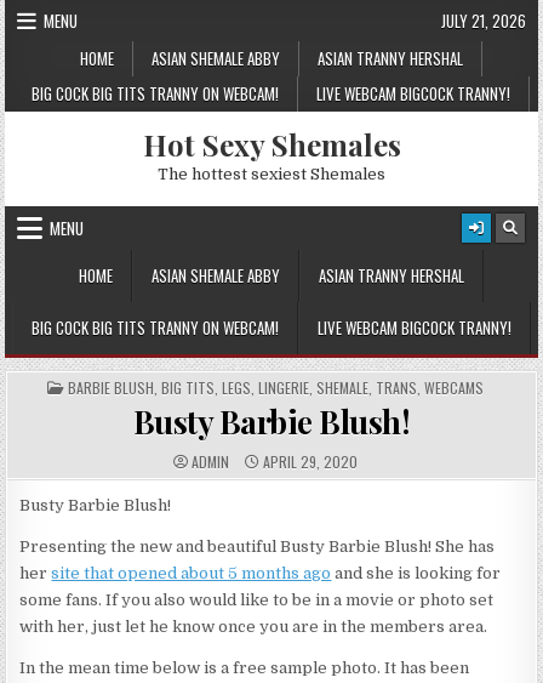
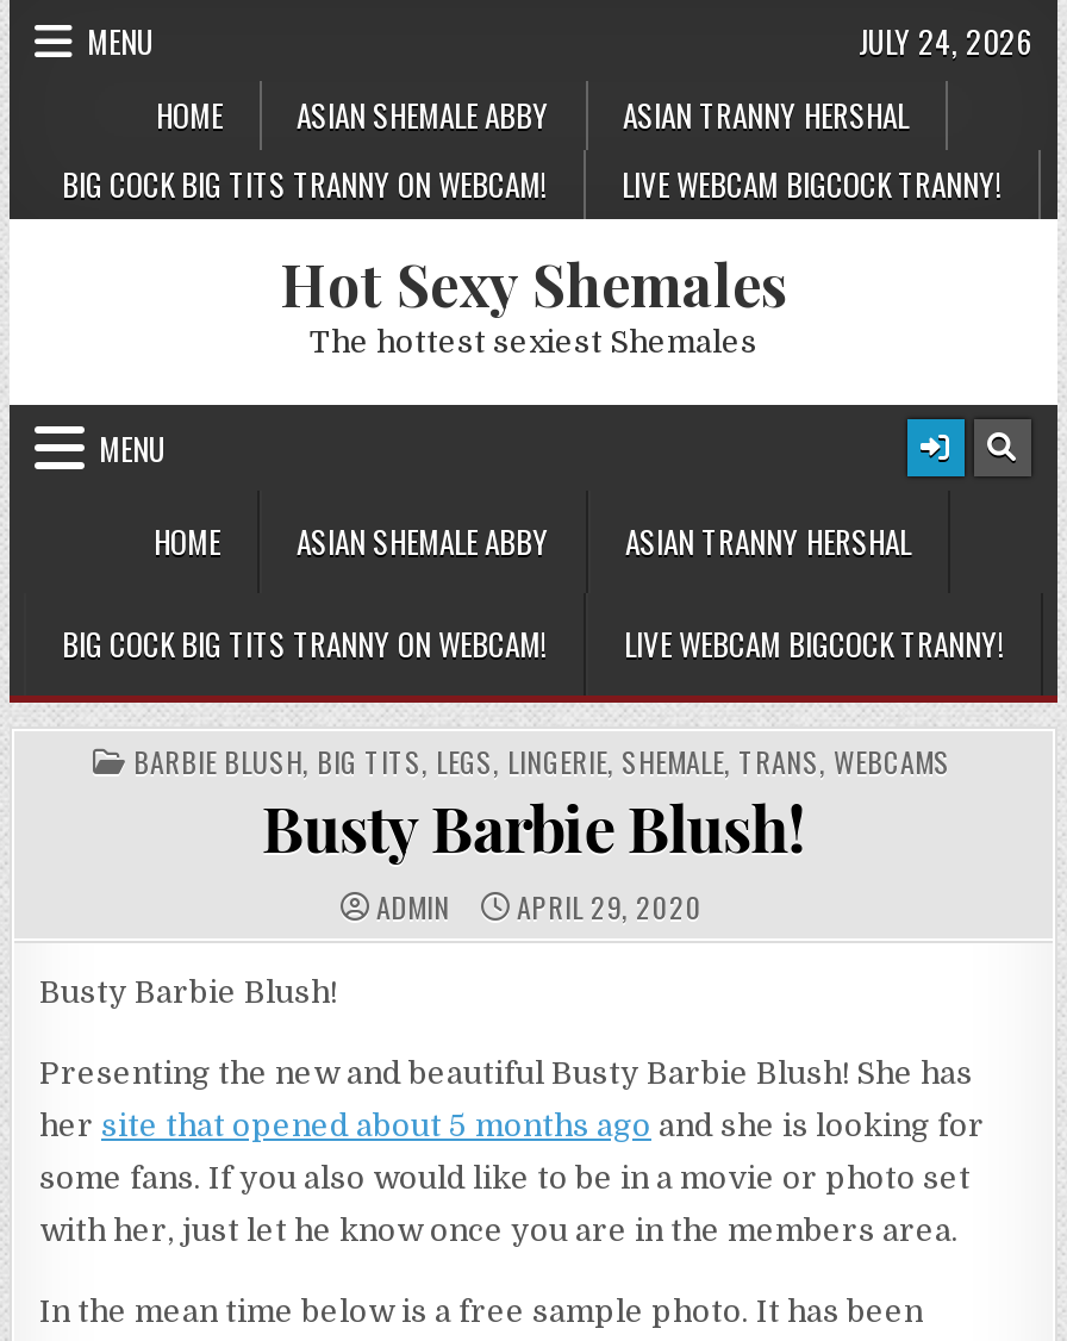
[441,8,525,33] JULY 21, 2026 -> [859,17,1032,64] JULY 24, 2026

